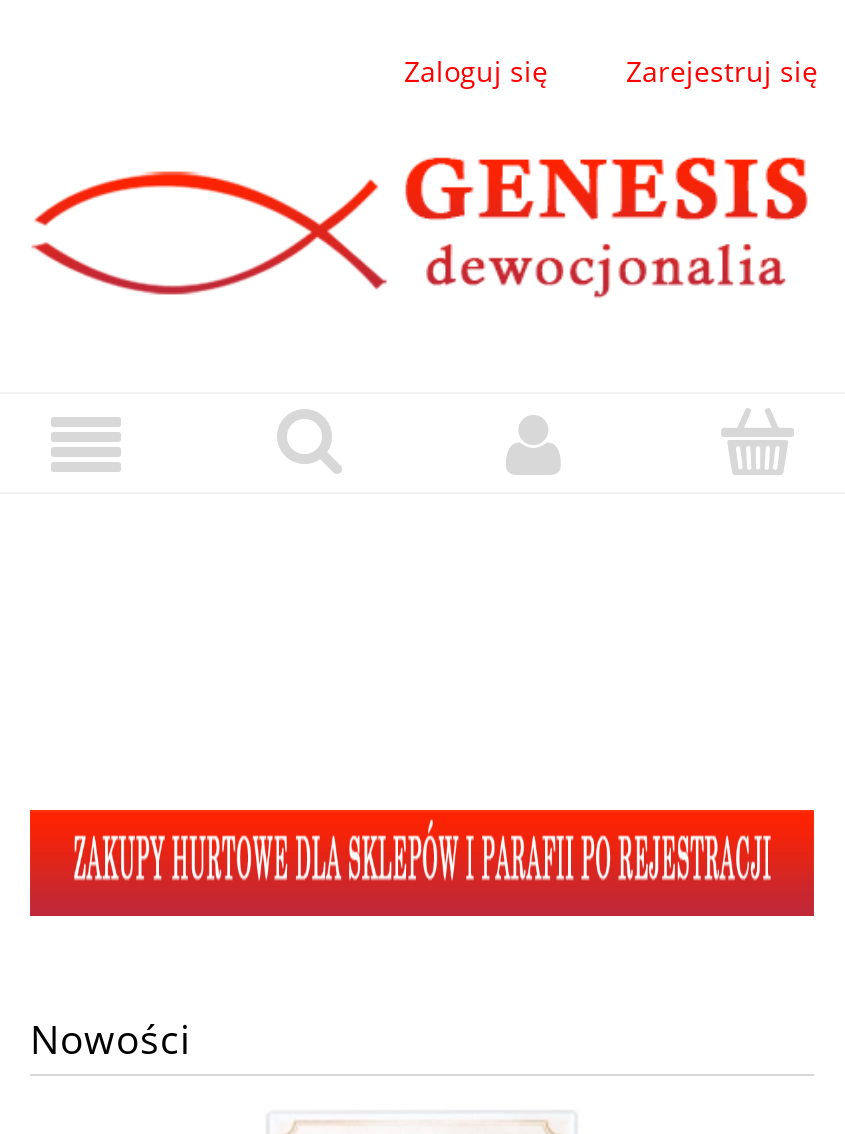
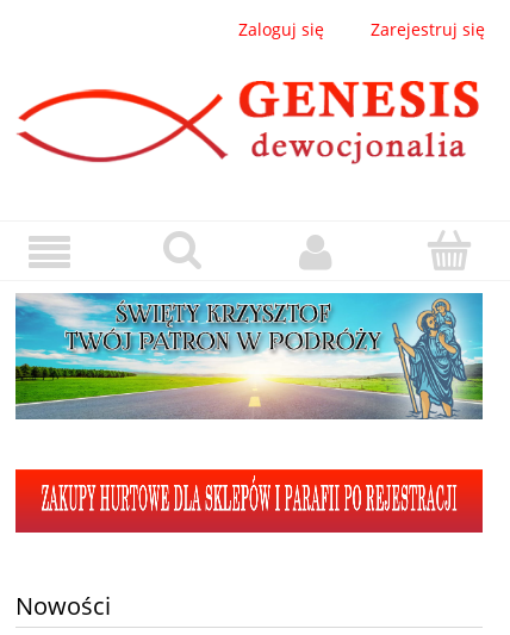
none -> [14,292,484,421] [image]

